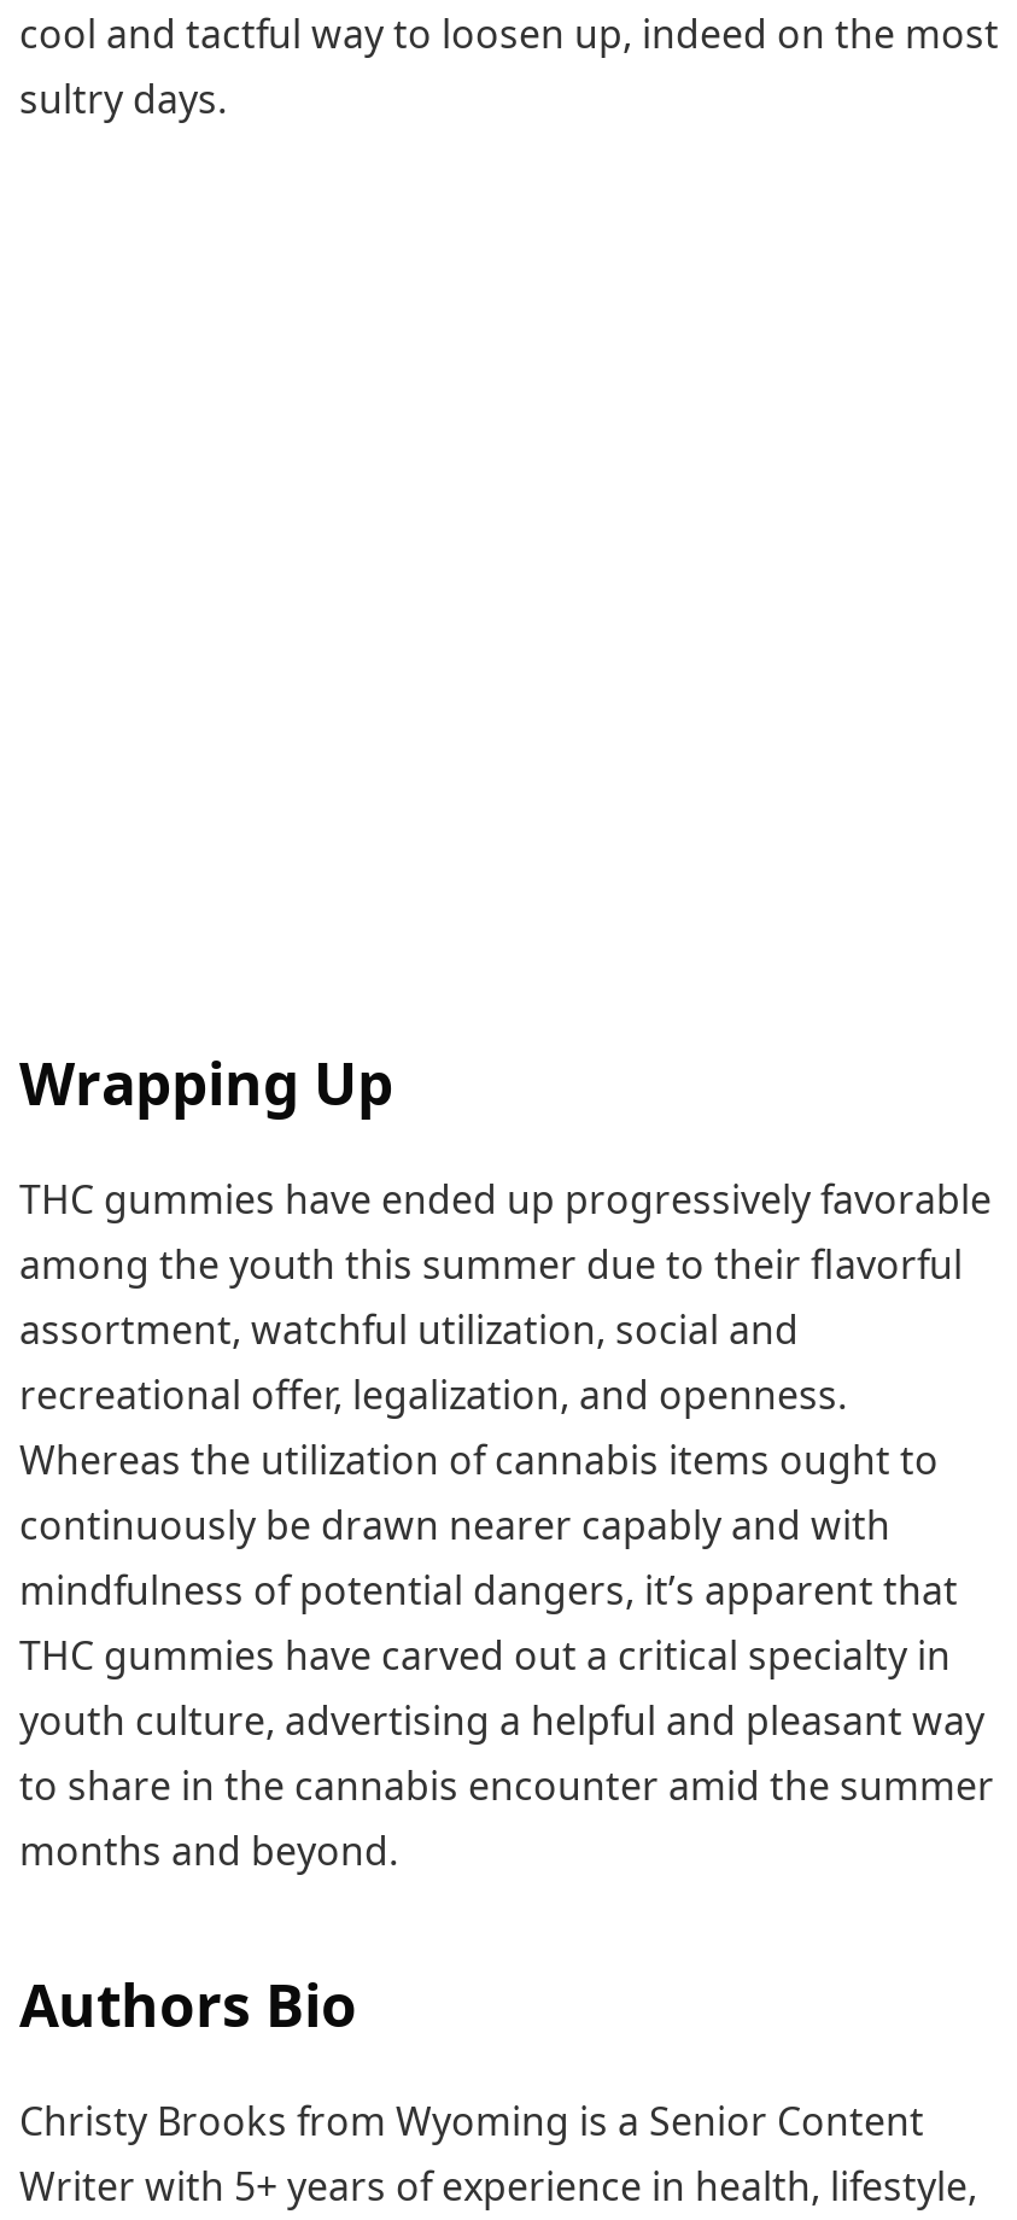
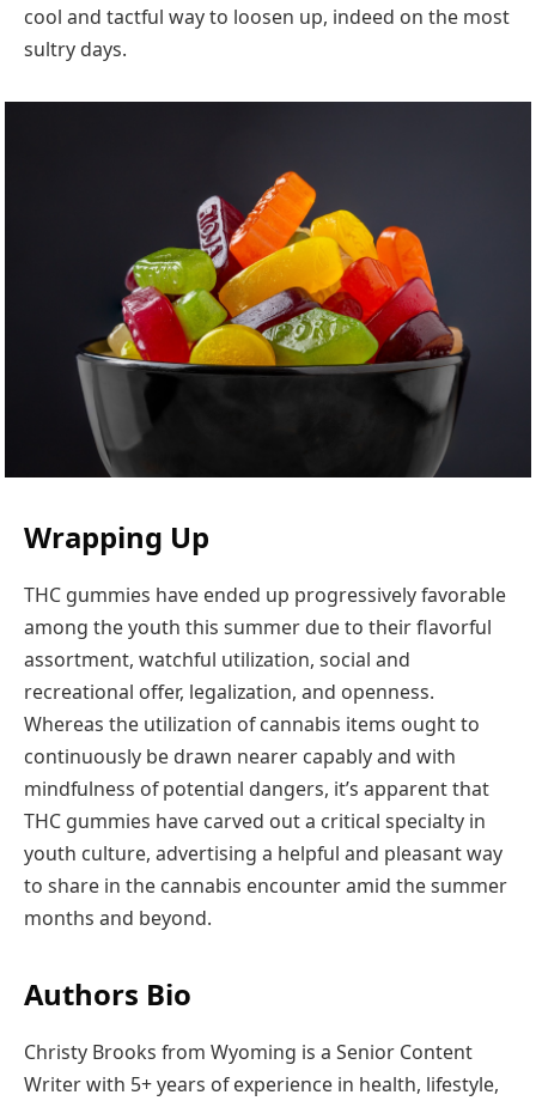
none -> [4,101,532,479] [image]

